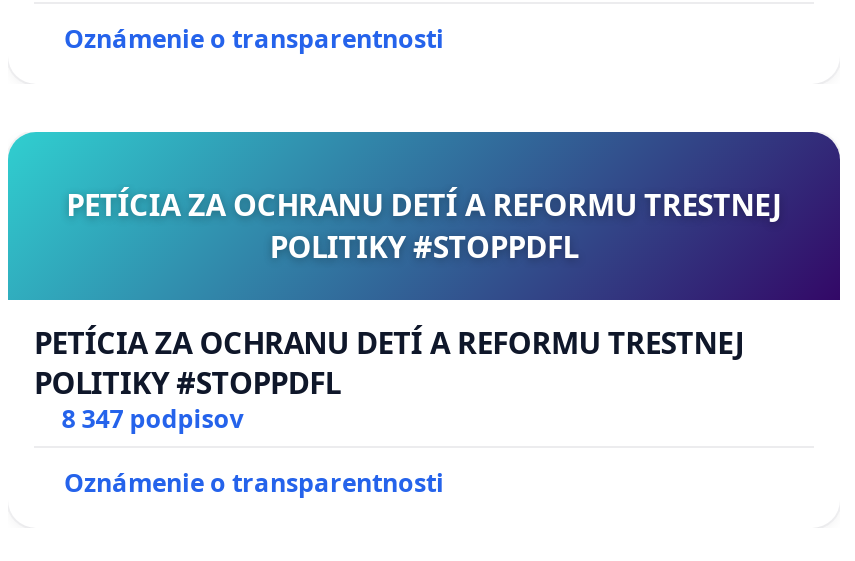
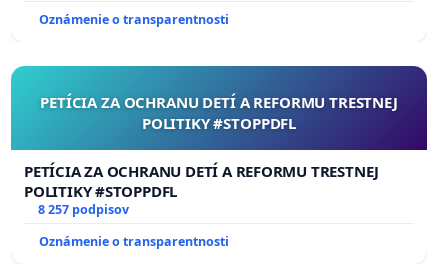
[62,403,244,437] 8 347 podpisov -> [38,201,129,218] 8 257 podpisov

